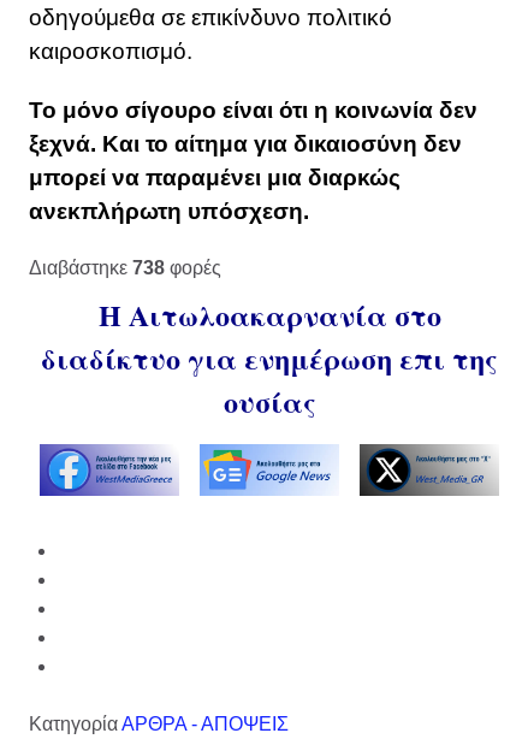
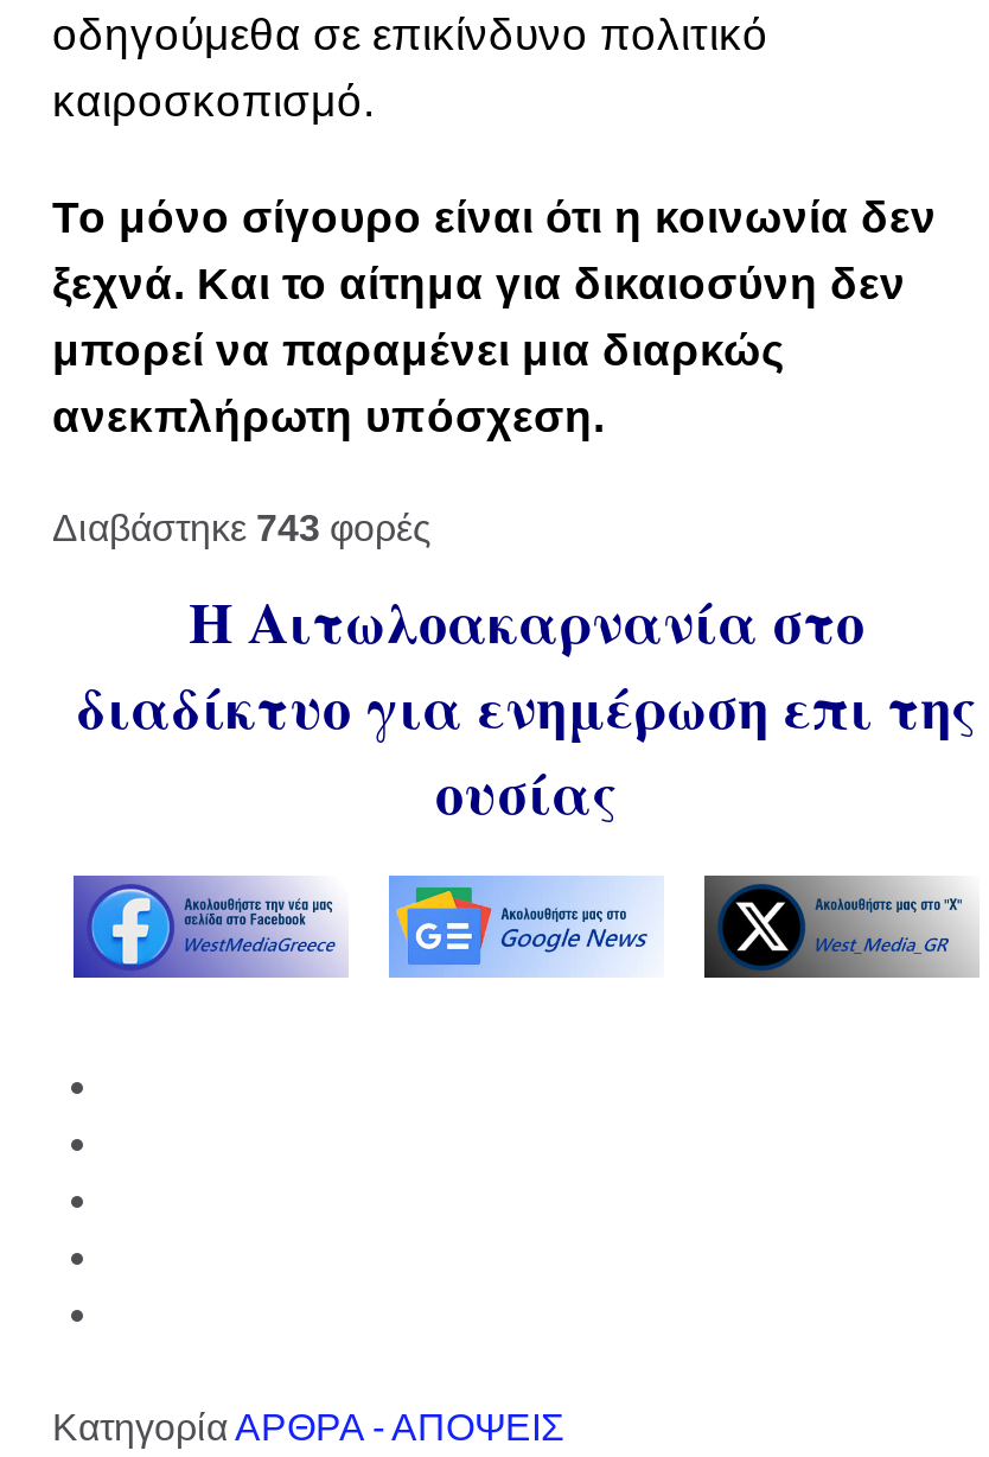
[29,258,221,278] Διαβάστηκε 738 φορές -> [52,508,432,548] Διαβάστηκε 743 φορές

